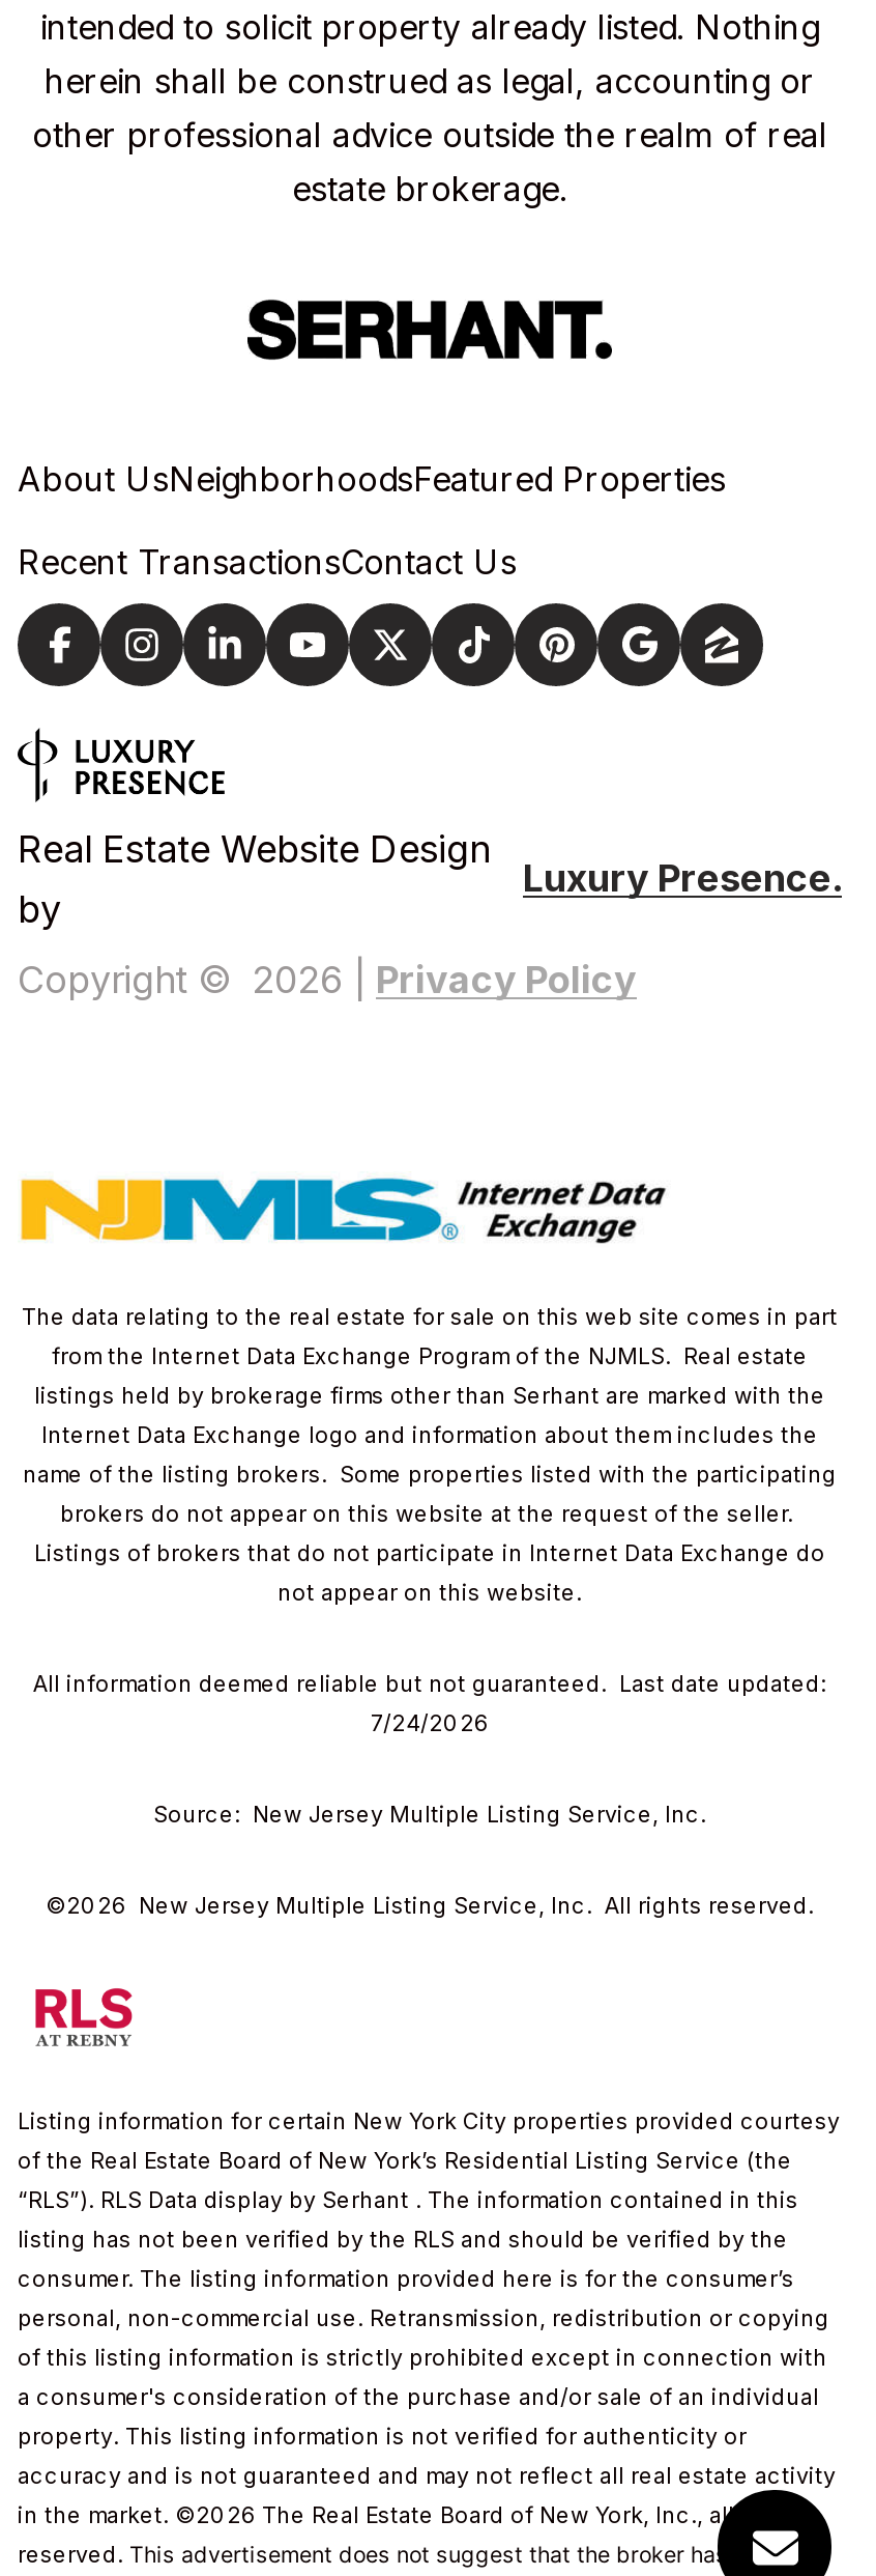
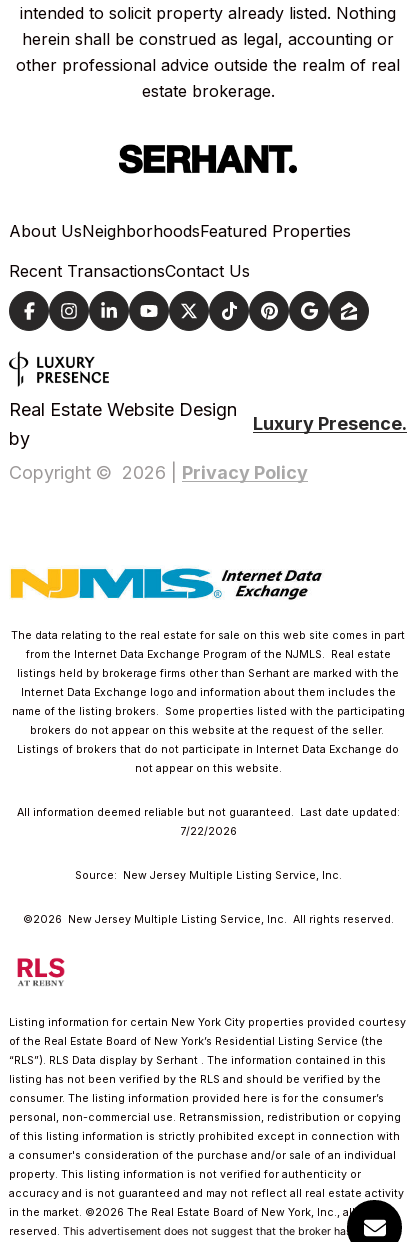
[371,1710,489,1737] 7/24/2026 -> [179,824,236,837] 7/22/2026

